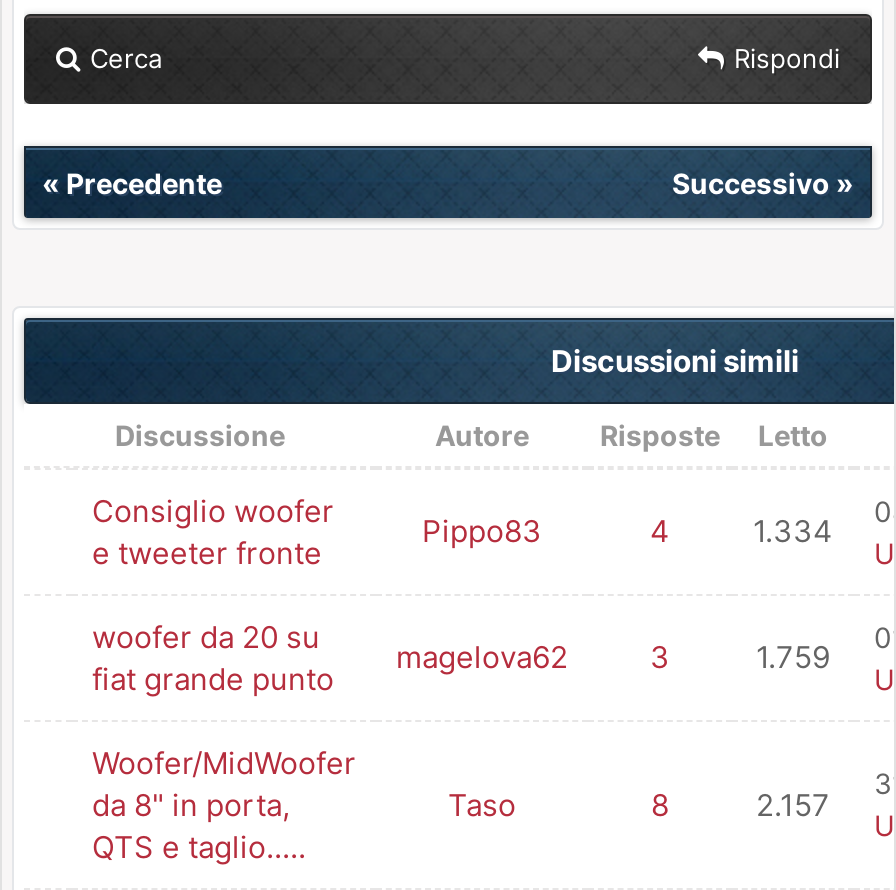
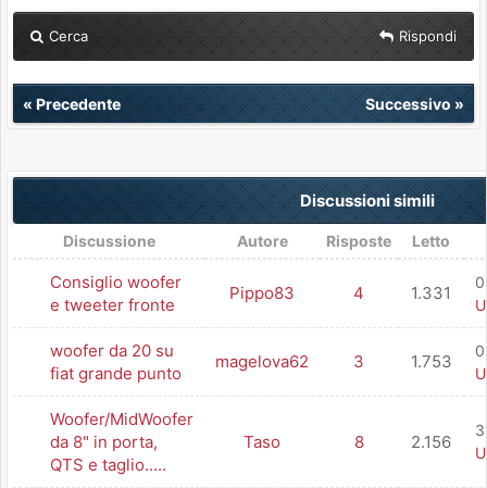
[753,512,833,550] 1.334 -> [411,283,451,303] 1.331
[756,638,830,676] 1.759 -> [410,351,452,372] 1.753
[756,786,830,824] 2.157 -> [411,431,451,452] 2.156

